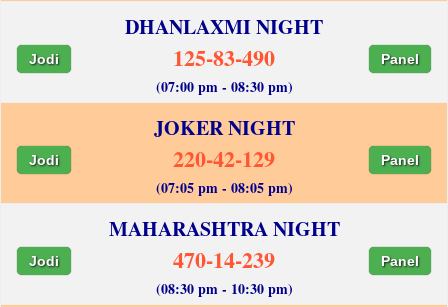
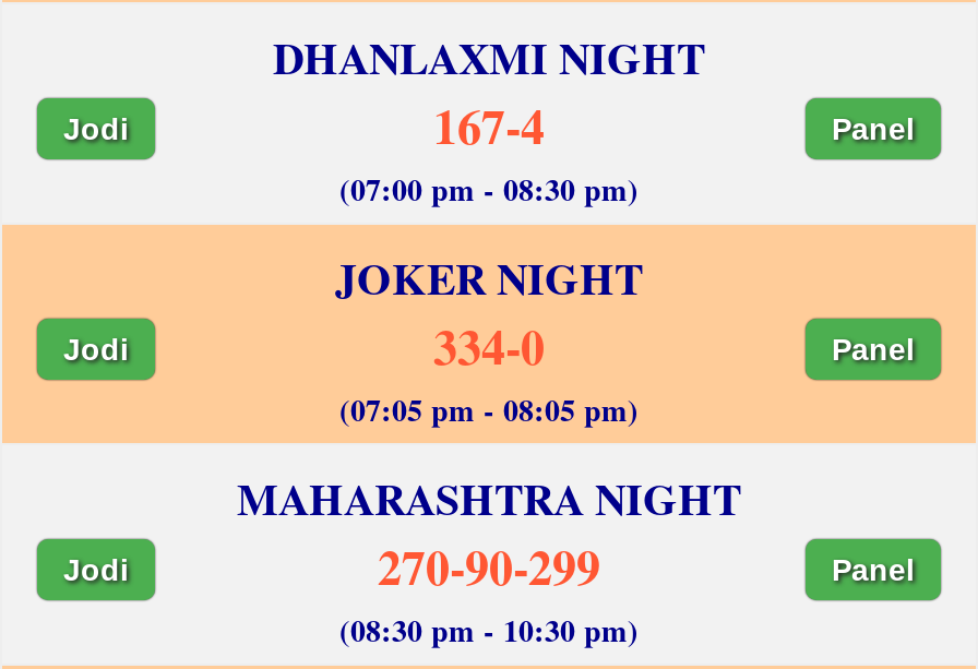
[173,41,275,74] 125-83-490 -> [433,89,545,161] 167-4
[173,142,275,175] 220-42-129 -> [433,310,545,382] 334-0
[173,243,275,276] 470-14-239 -> [378,530,600,602] 270-90-299

